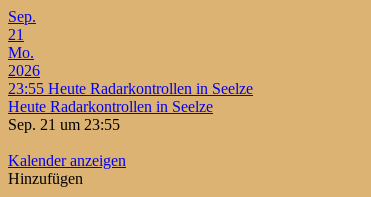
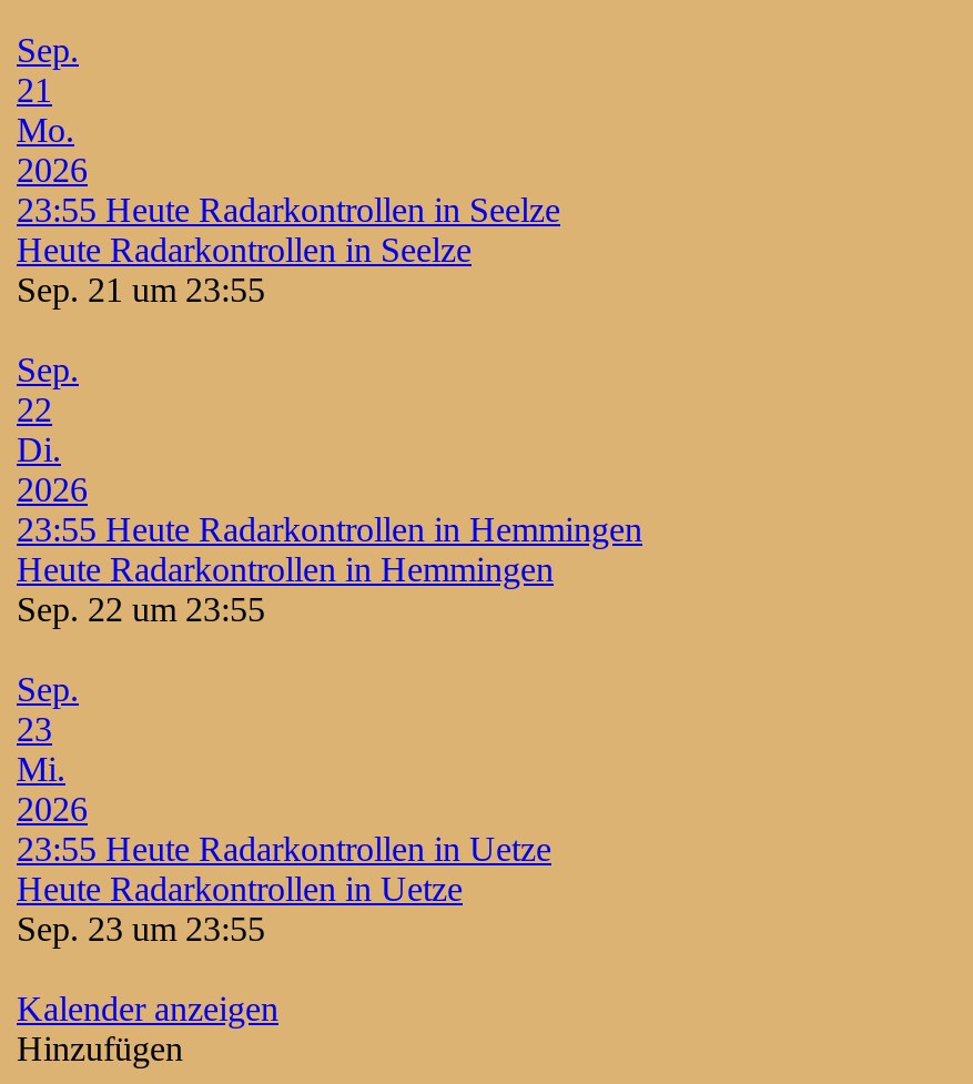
none -> [17,351,642,948] Sep. | 22 | Di. | 2026 | 23:55 Heute Radarkontrollen in Hemmingen | Heute Radarkontrollen in Hemmingen | Sep. 22 um 23:55 | Sep. | 23 | Mi. | 2026 | 23:55 Heute Radarkontrollen in Uetze | Heute Radarkontrollen in Uetze | Sep. 23 um 23:55

